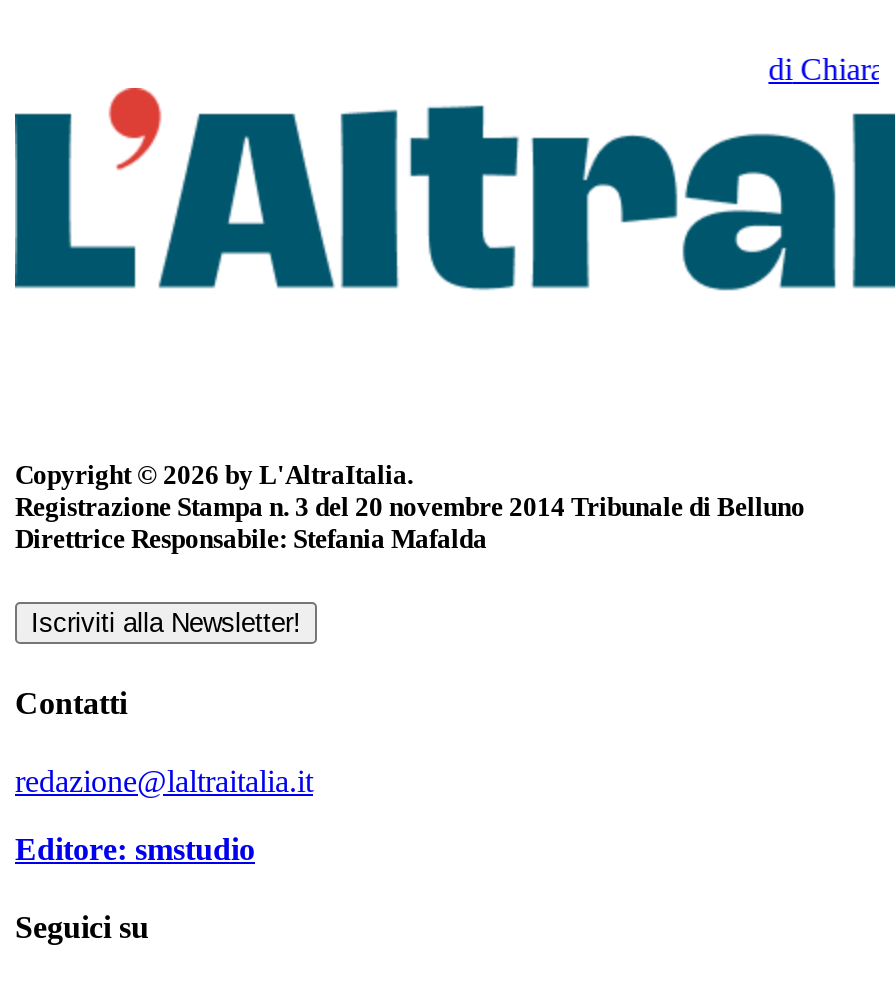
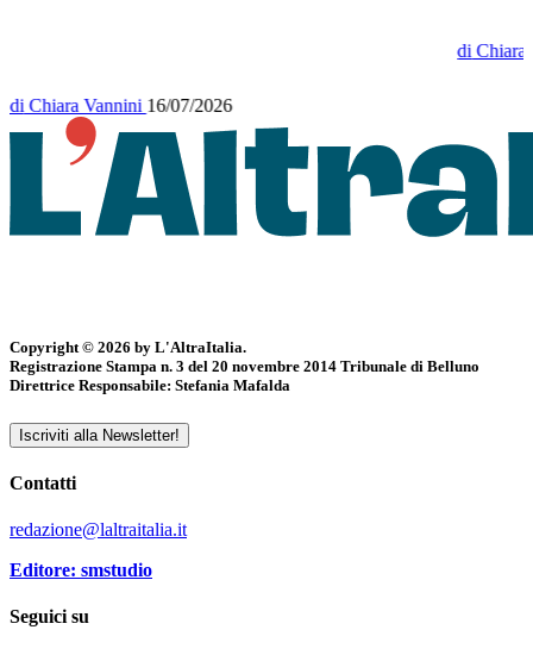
none -> [10,96,232,116] di Chiara Vannini 16/07/2026

